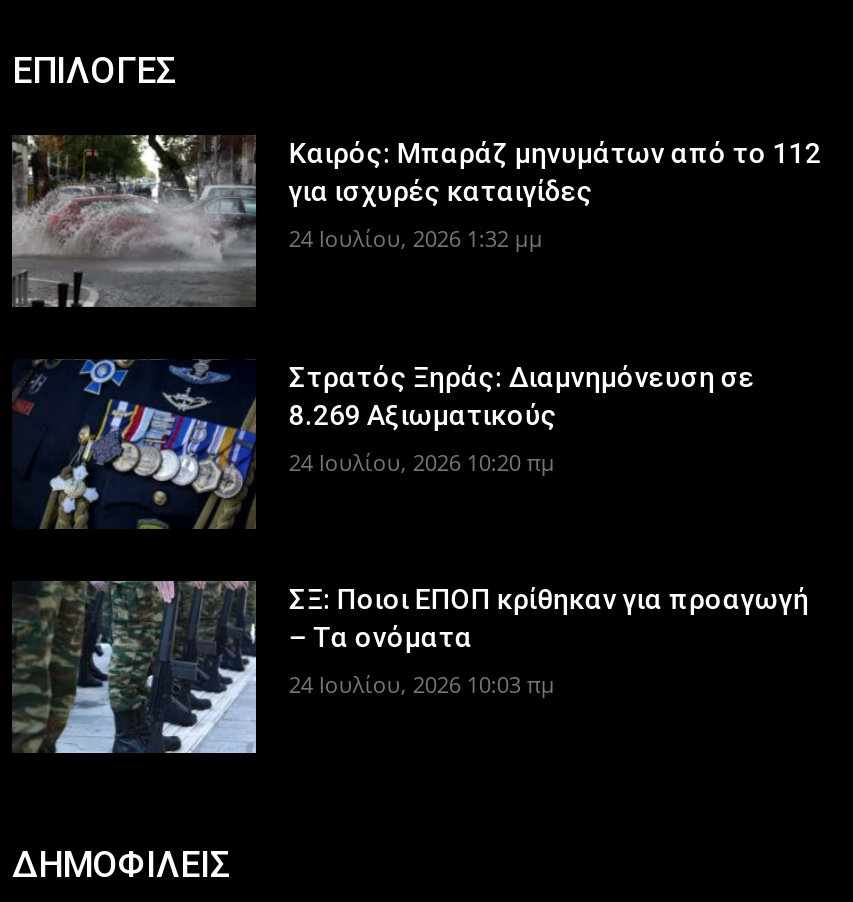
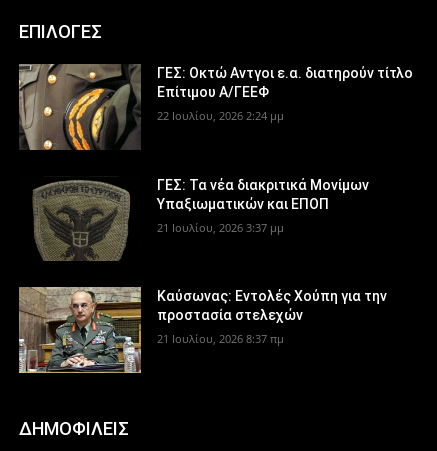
[12,133,821,309] [image] | Καιρός: Μπαράζ μηνυμάτων από το 112 | για ισχυρές καταιγίδες -> [18,63,413,151] [image] | ΓΕΣ: Οκτώ Αντγοι ε.α. διατηρούν τίτλο | Επίτιμου Α/ΓΕΕΦ
[289,223,543,253] 24 Ιουλίου, 2026 1:32 μμ -> [157,108,284,123] 22 Ιουλίου, 2026 2:24 μμ
[12,357,755,531] [image] | Στρατός Ξηράς: Διαμνημόνευση σε | 8.269 Αξιωματικούς -> [20,176,369,262] [image] | ΓΕΣ: Τα νέα διακριτικά Μονίμων | Υπαξιωματικών και ΕΠΟΠ
[289,446,555,476] 24 Ιουλίου, 2026 10:20 πμ -> [157,220,284,235] 21 Ιουλίου, 2026 3:37 μμ
[12,579,809,755] [image] | ΣΞ: Ποιοι ΕΠΟΠ κρίθηκαν για προαγωγή | – Τα ονόματα -> [18,286,387,374] [image] | Καύσωνας: Εντολές Χούπη για την | προστασία στελεχών
[289,670,555,700] 24 Ιουλίου, 2026 10:03 πμ -> [157,331,284,346] 21 Ιουλίου, 2026 8:37 πμ

